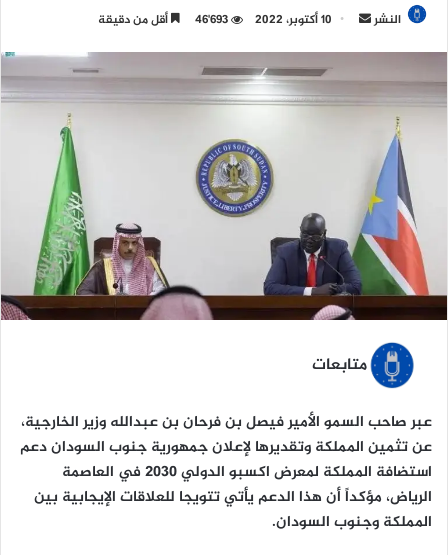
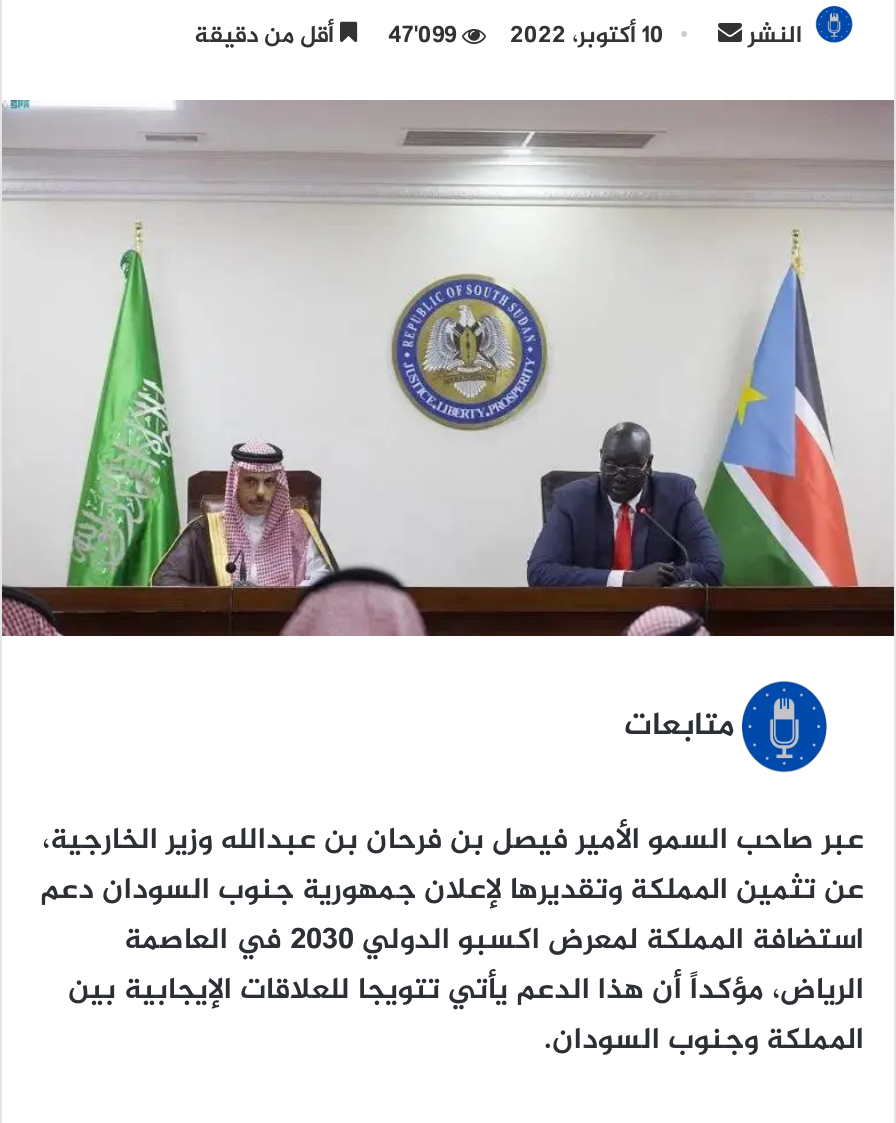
[195,9,228,29] 46٬693 -> [388,15,456,55] 47٬099

